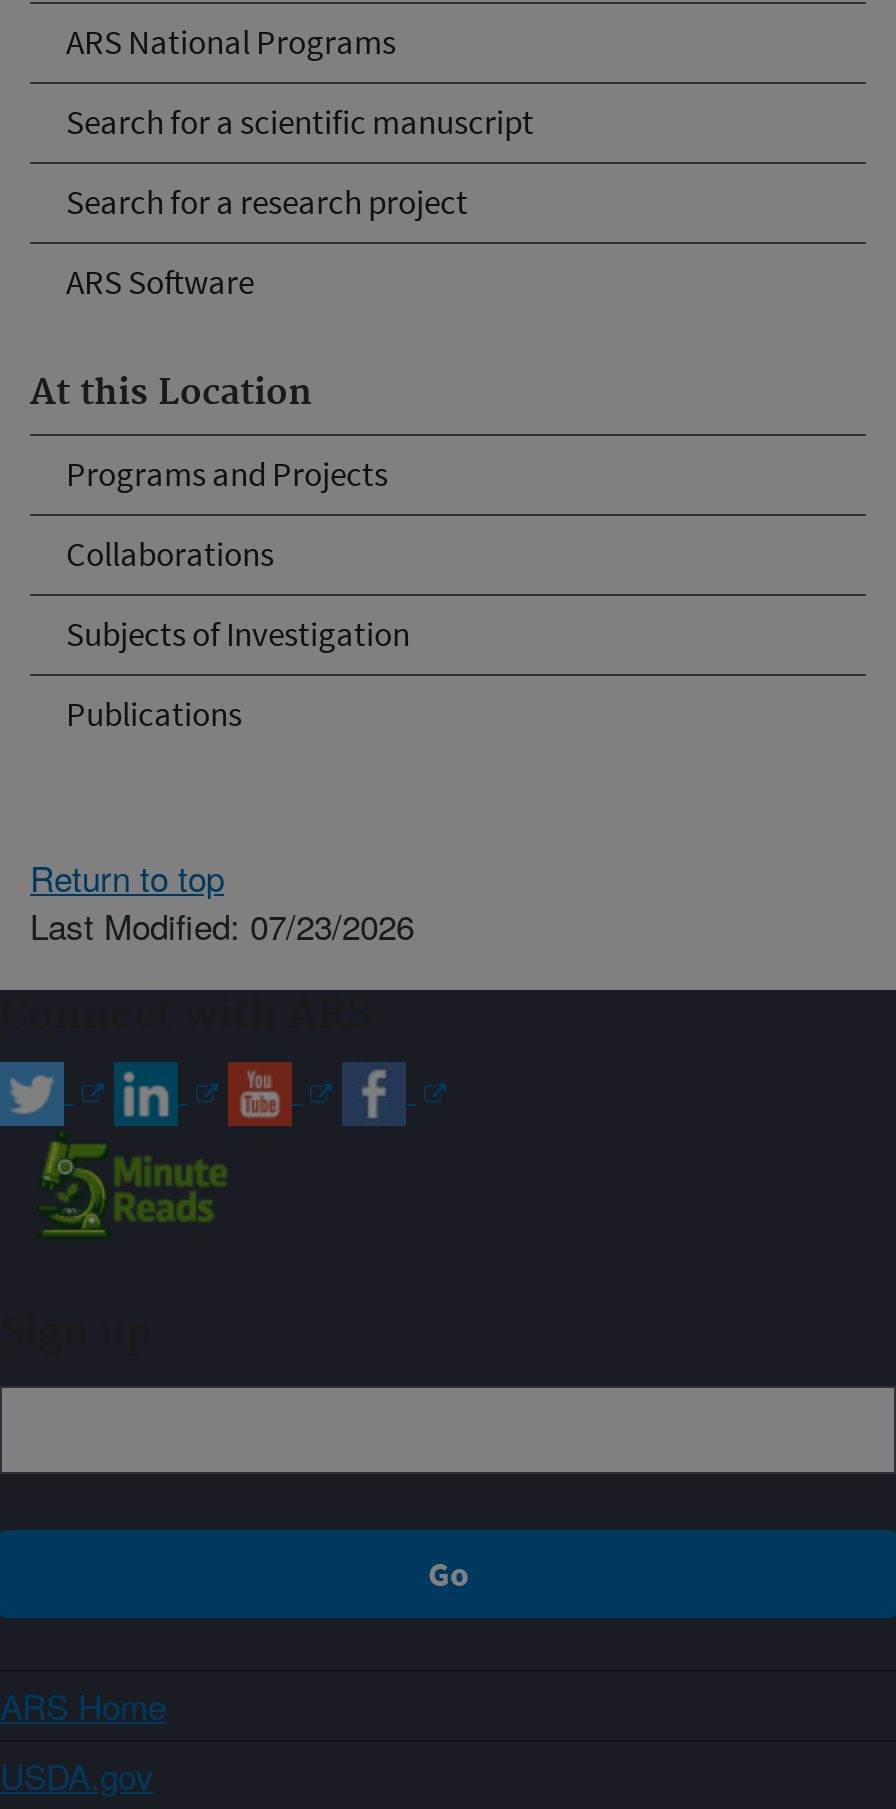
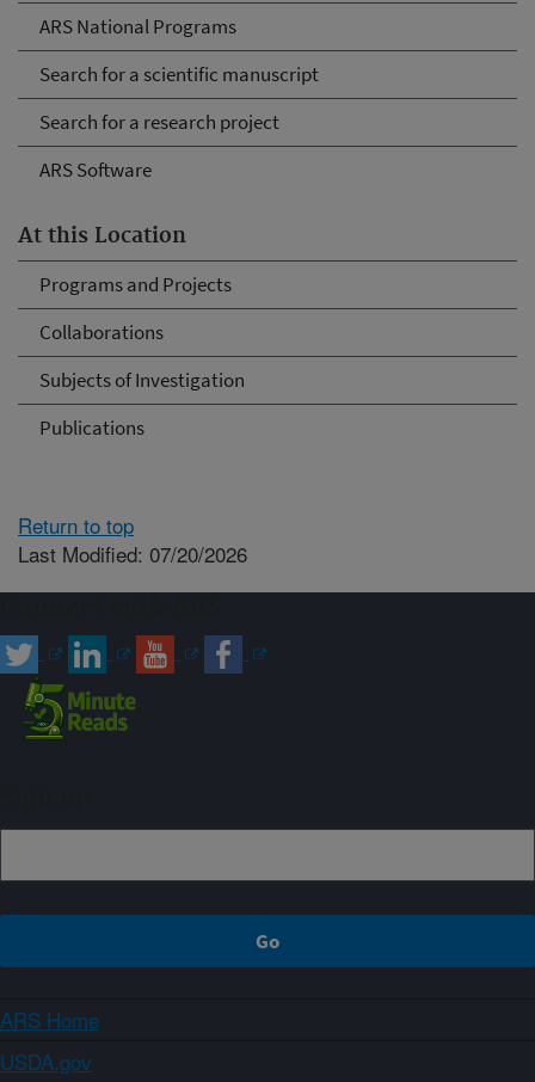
[30,899,414,949] Last Modified: 07/23/2026 -> [18,538,247,568] Last Modified: 07/20/2026

